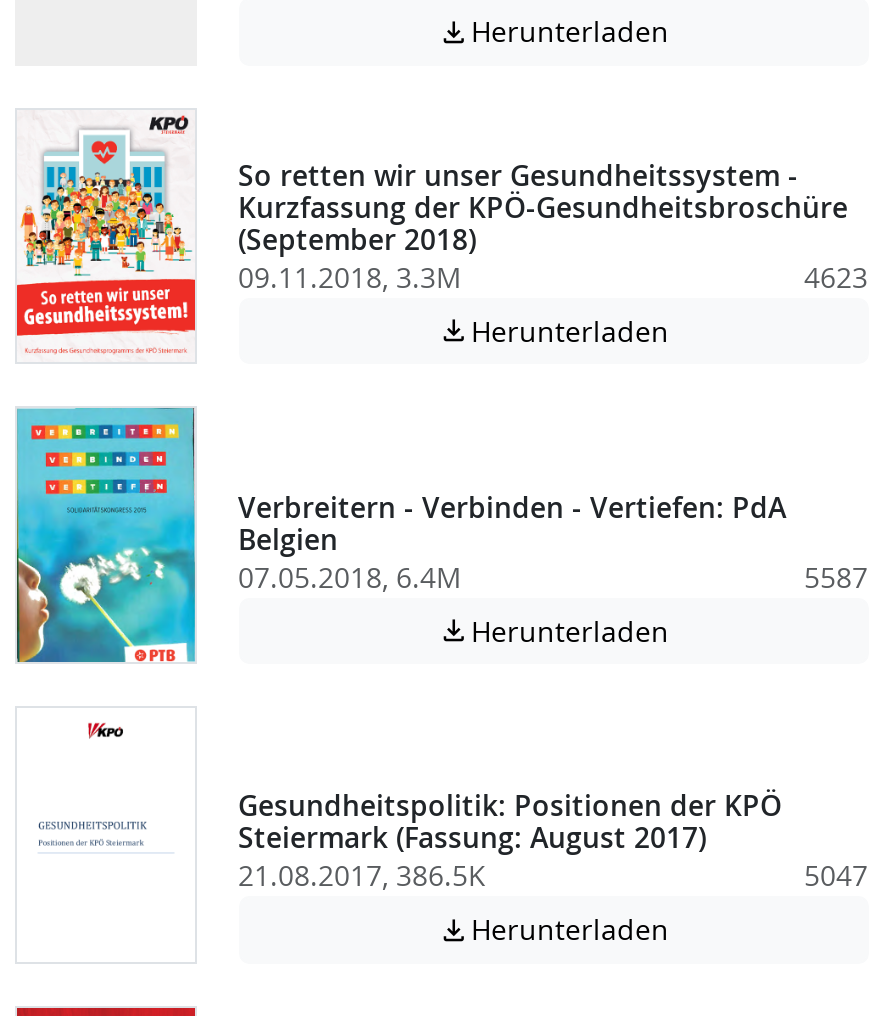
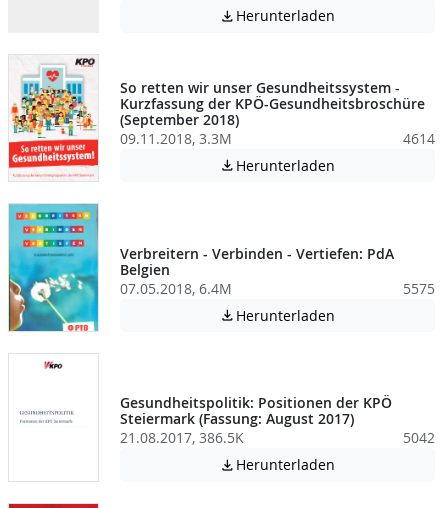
[804,258,868,296] 4623 -> [402,129,434,148] 4614
[804,557,868,595] 5587 -> [402,278,434,297] 5575
[804,856,868,894] 5047 -> [402,428,434,447] 5042

